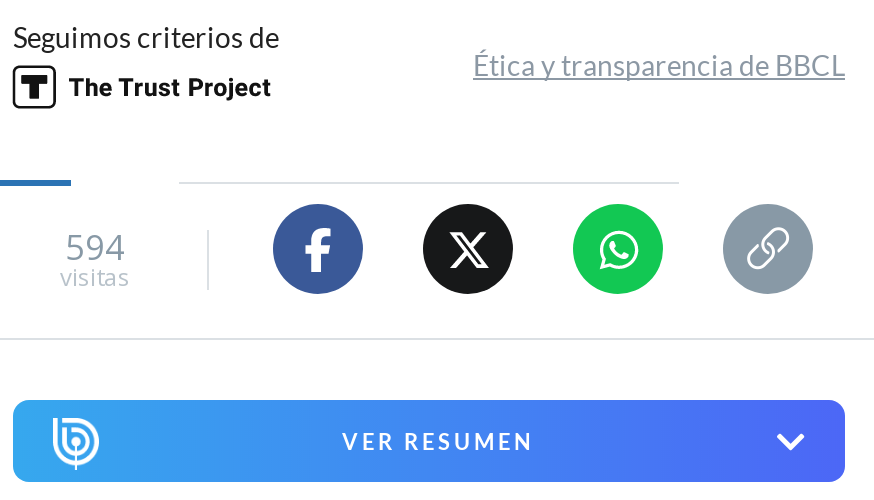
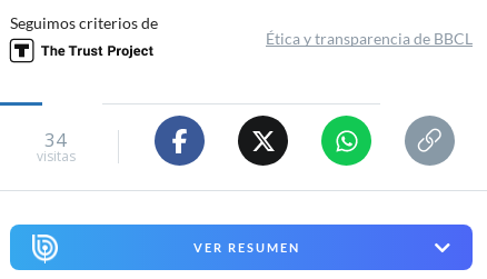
[65,224,125,270] 594 -> [44,127,67,152] 34

